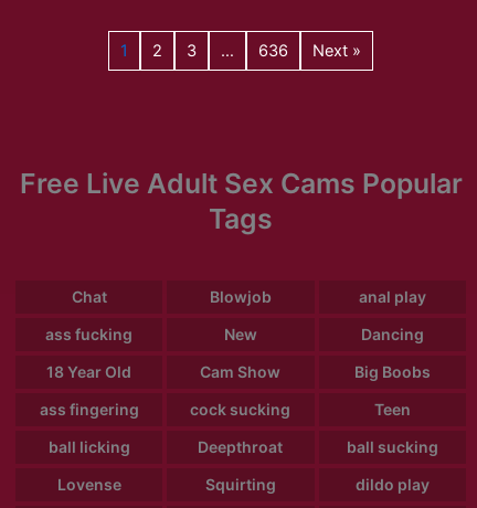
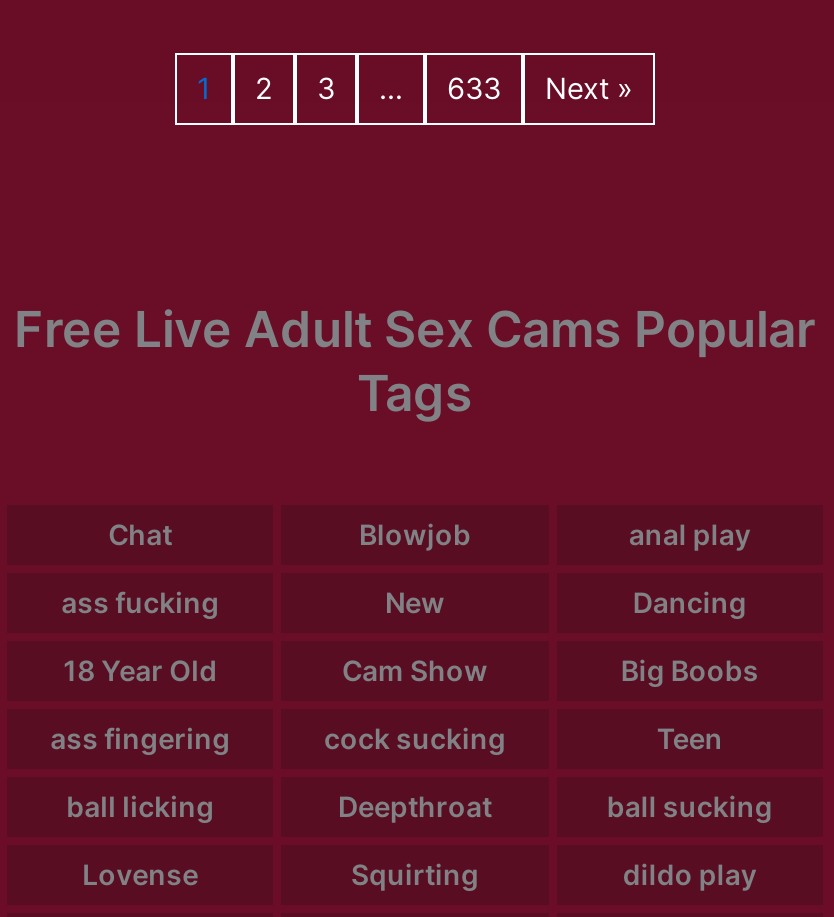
[258,41,288,61] 636 -> [447,71,501,107] 633

